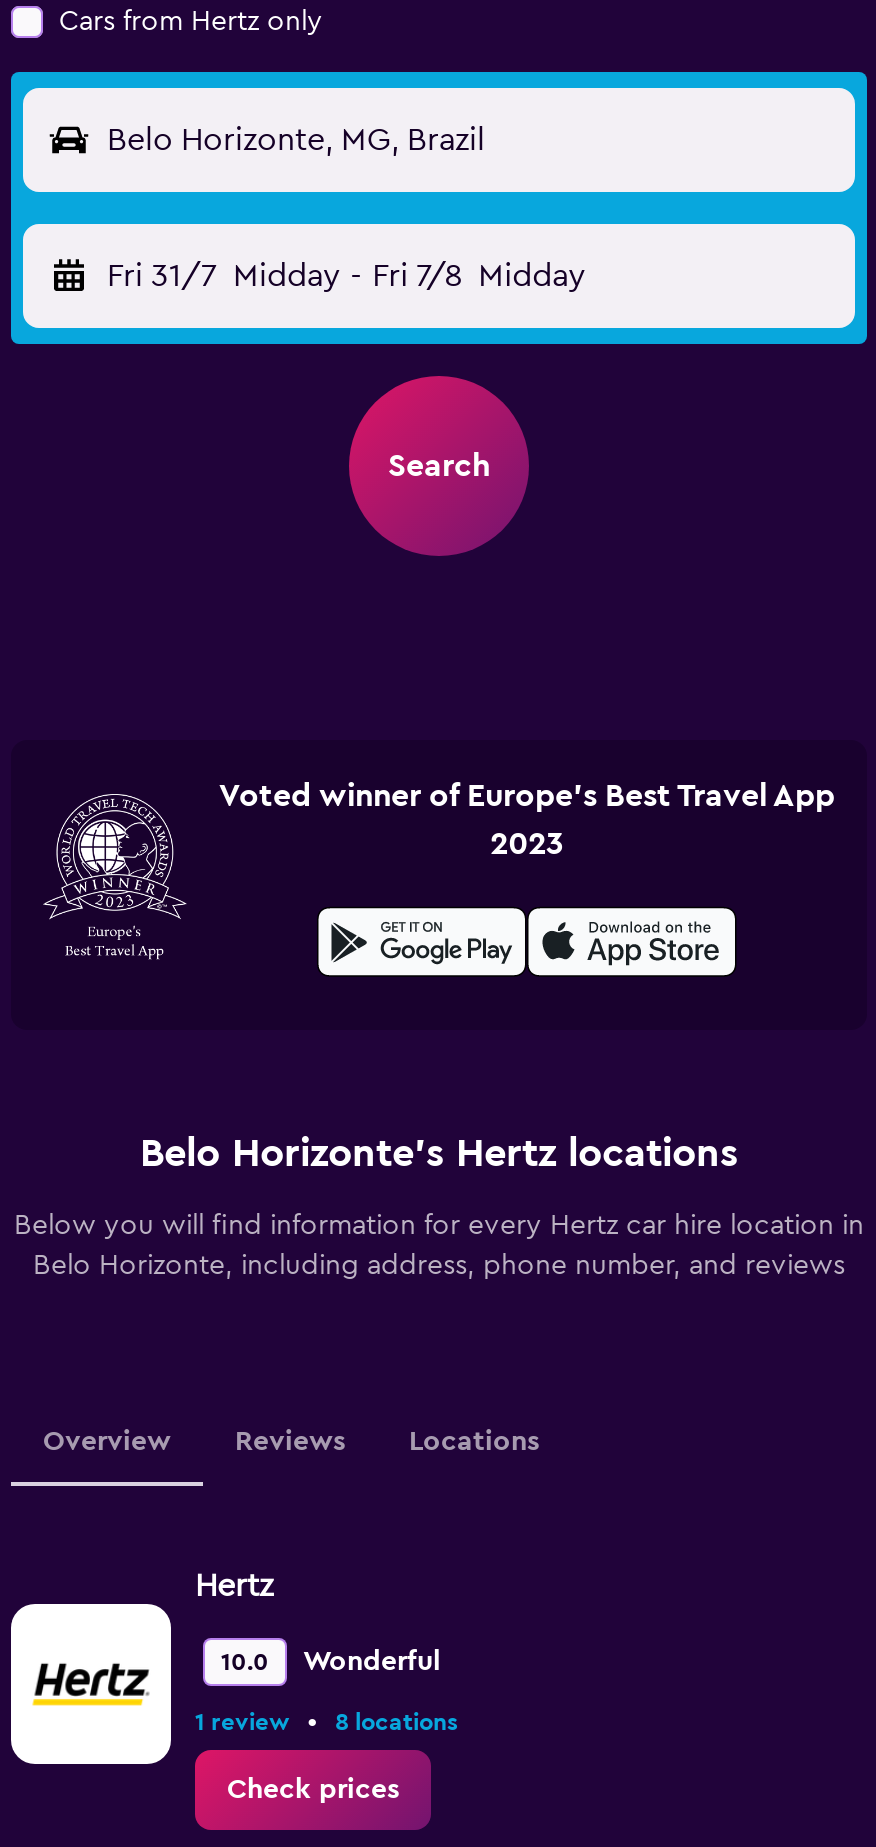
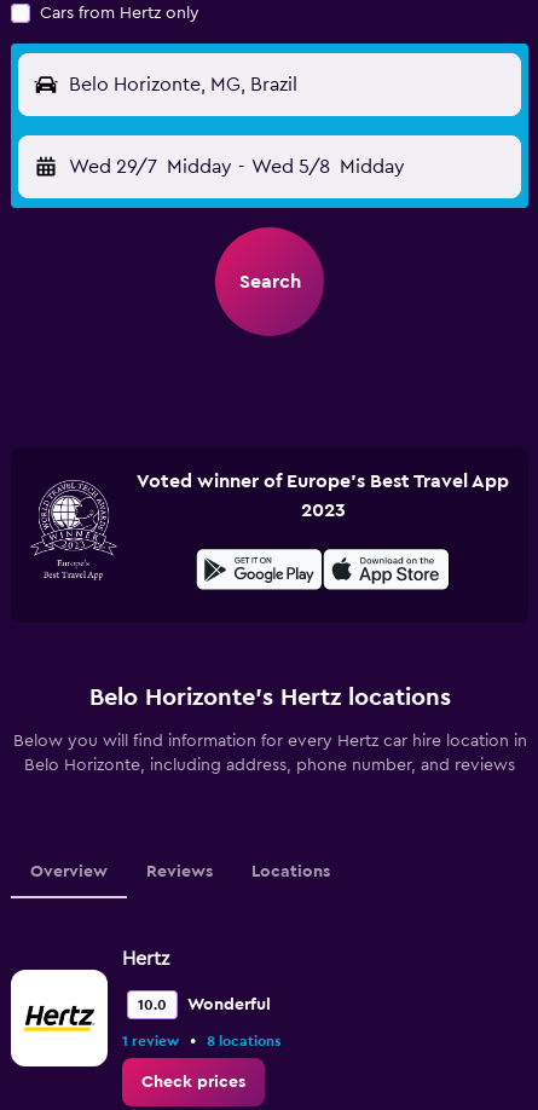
[107,260,586,292] Fri 31/7 Midday - Fri 7/8 Midday -> [69,157,405,177] Wed 29/7 Midday - Wed 5/8 Midday

